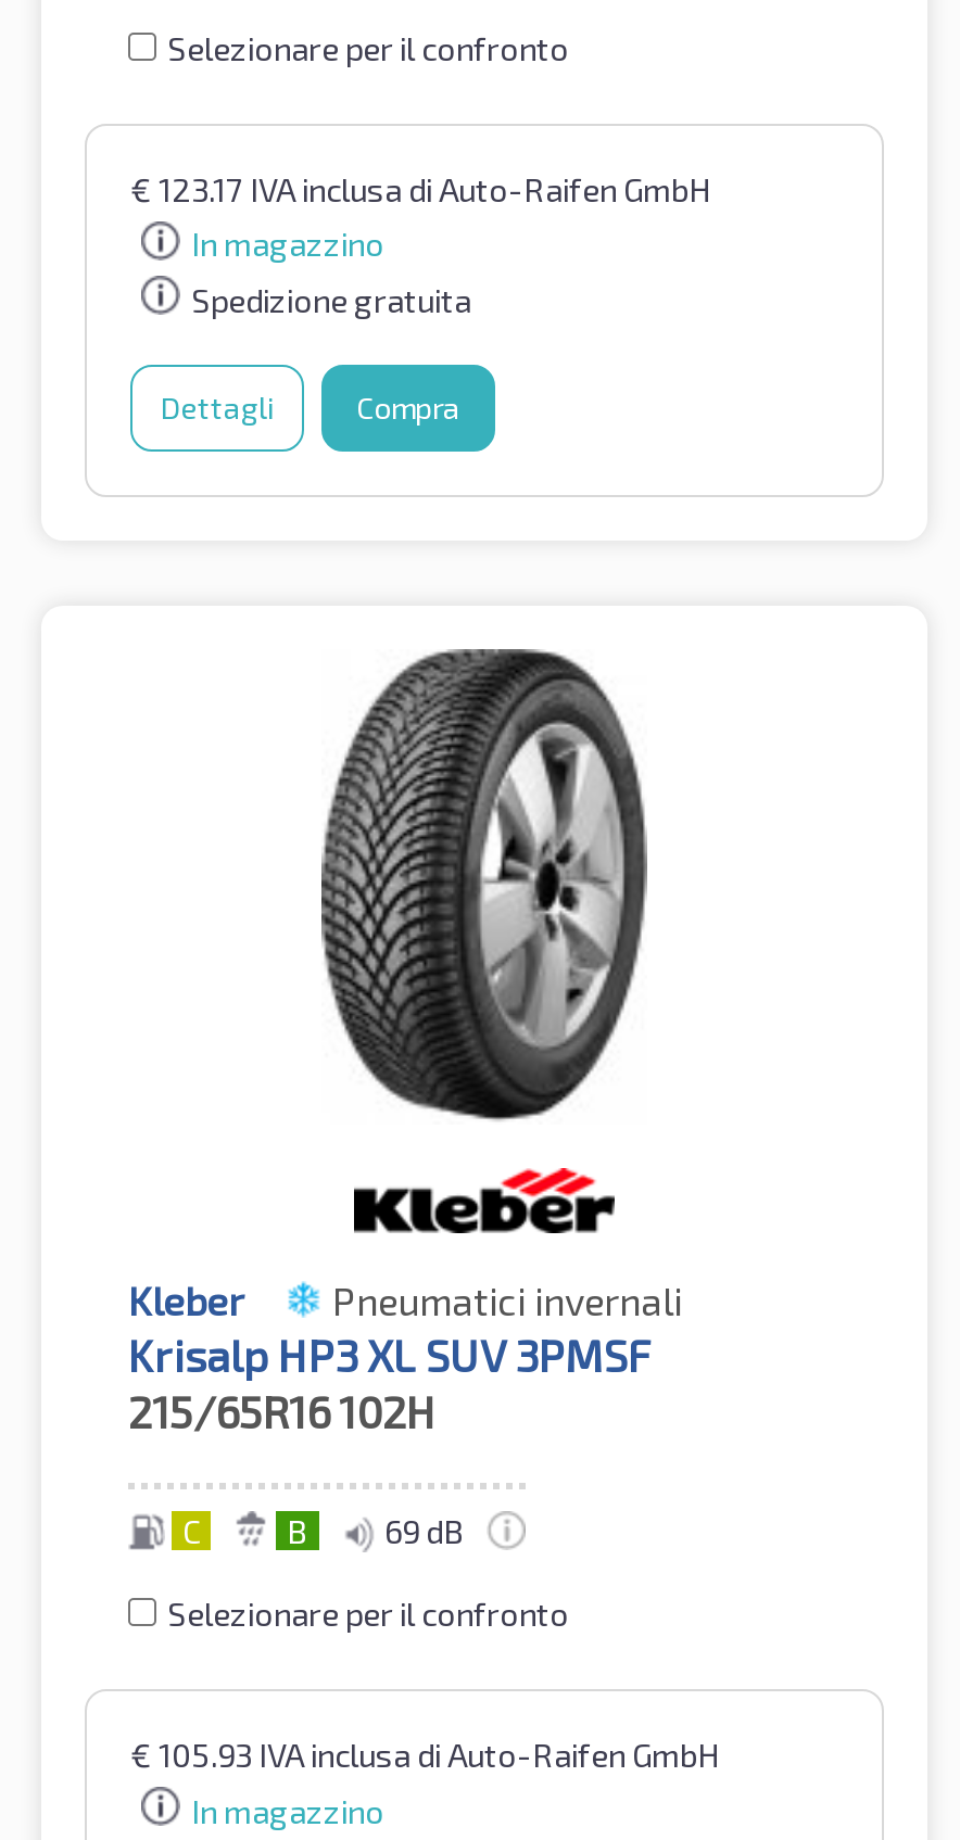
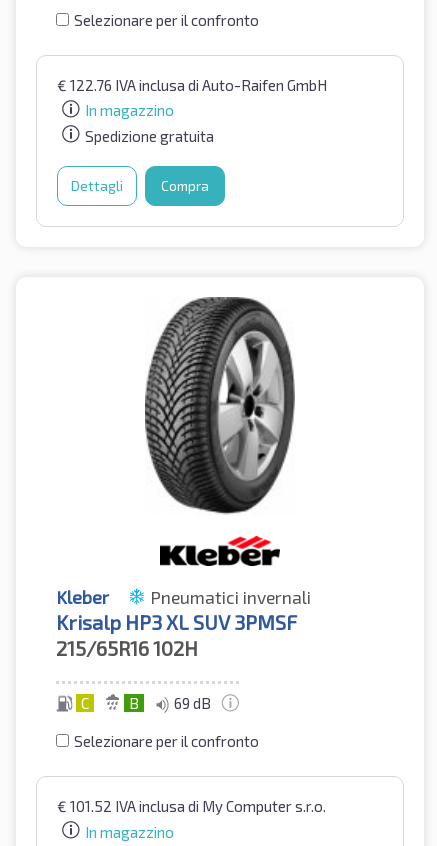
[130,168,710,208] € 123.17 IVA inclusa di Auto-Raifen GmbH -> [57,76,327,94] € 122.76 IVA inclusa di Auto-Raifen GmbH
[130,1735,719,1774] € 105.93 IVA inclusa di Auto-Raifen GmbH -> [57,797,326,815] € 101.52 IVA inclusa di My Computer s.r.o.

